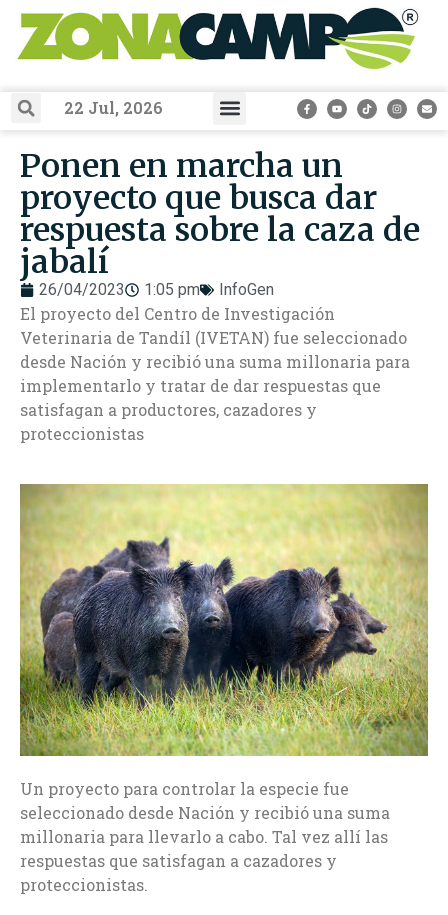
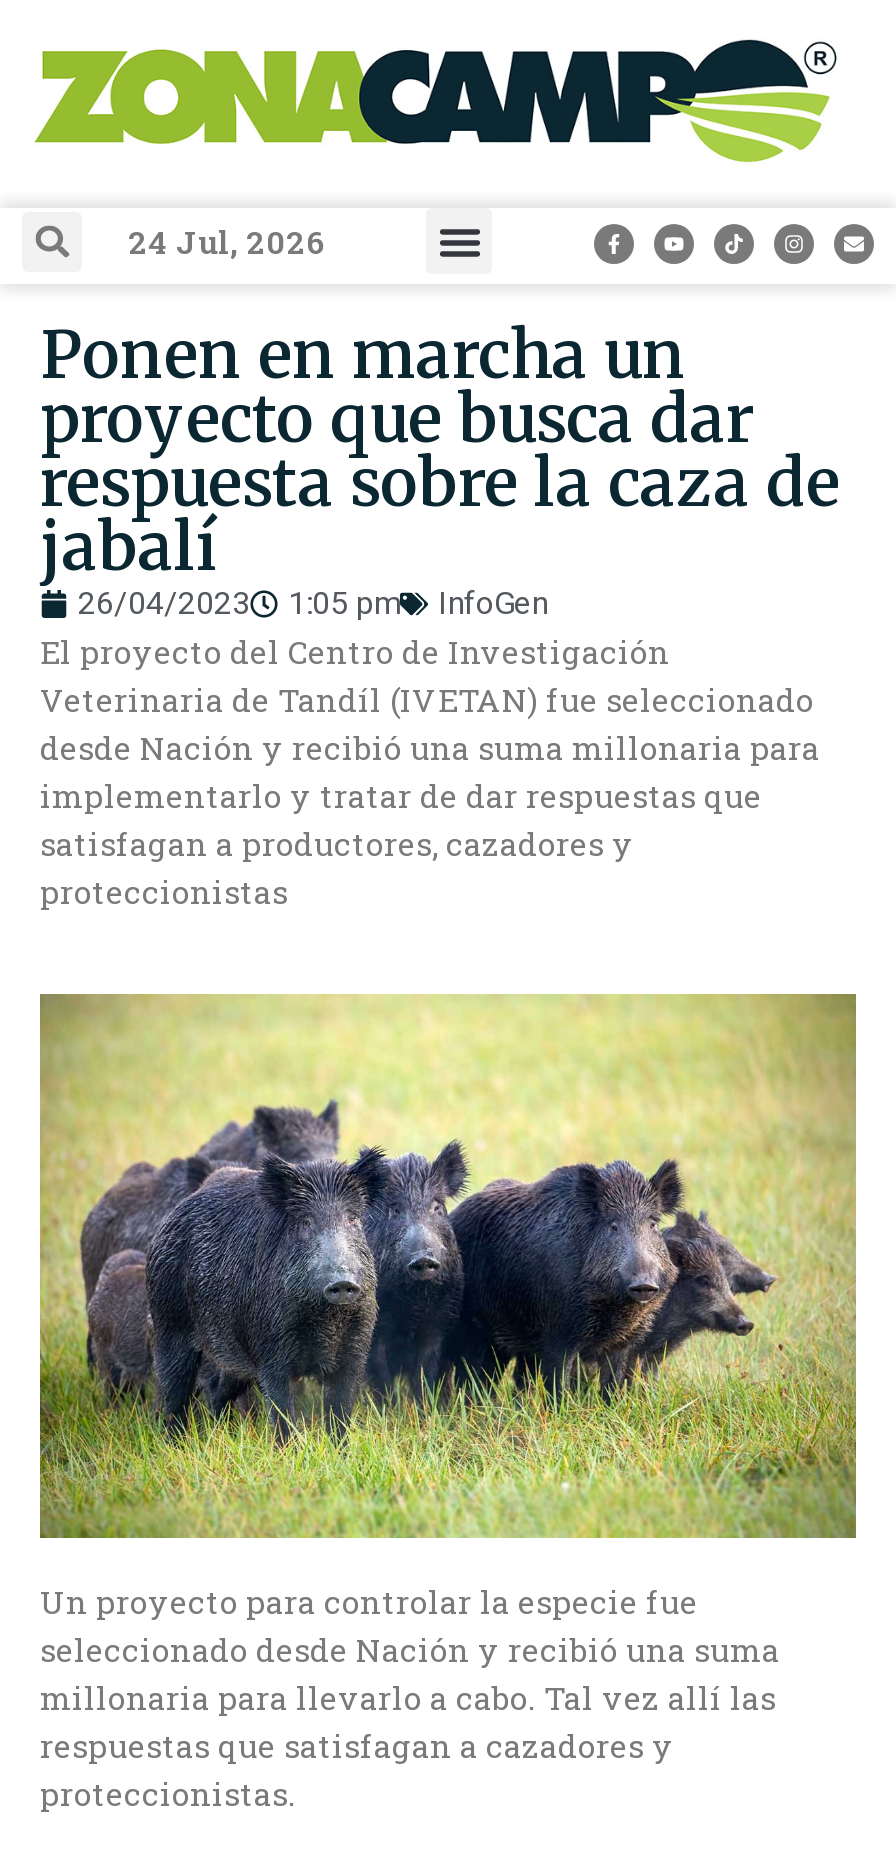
[64,97,163,118] 22 Jul, 2026 -> [128,219,326,261] 24 Jul, 2026

